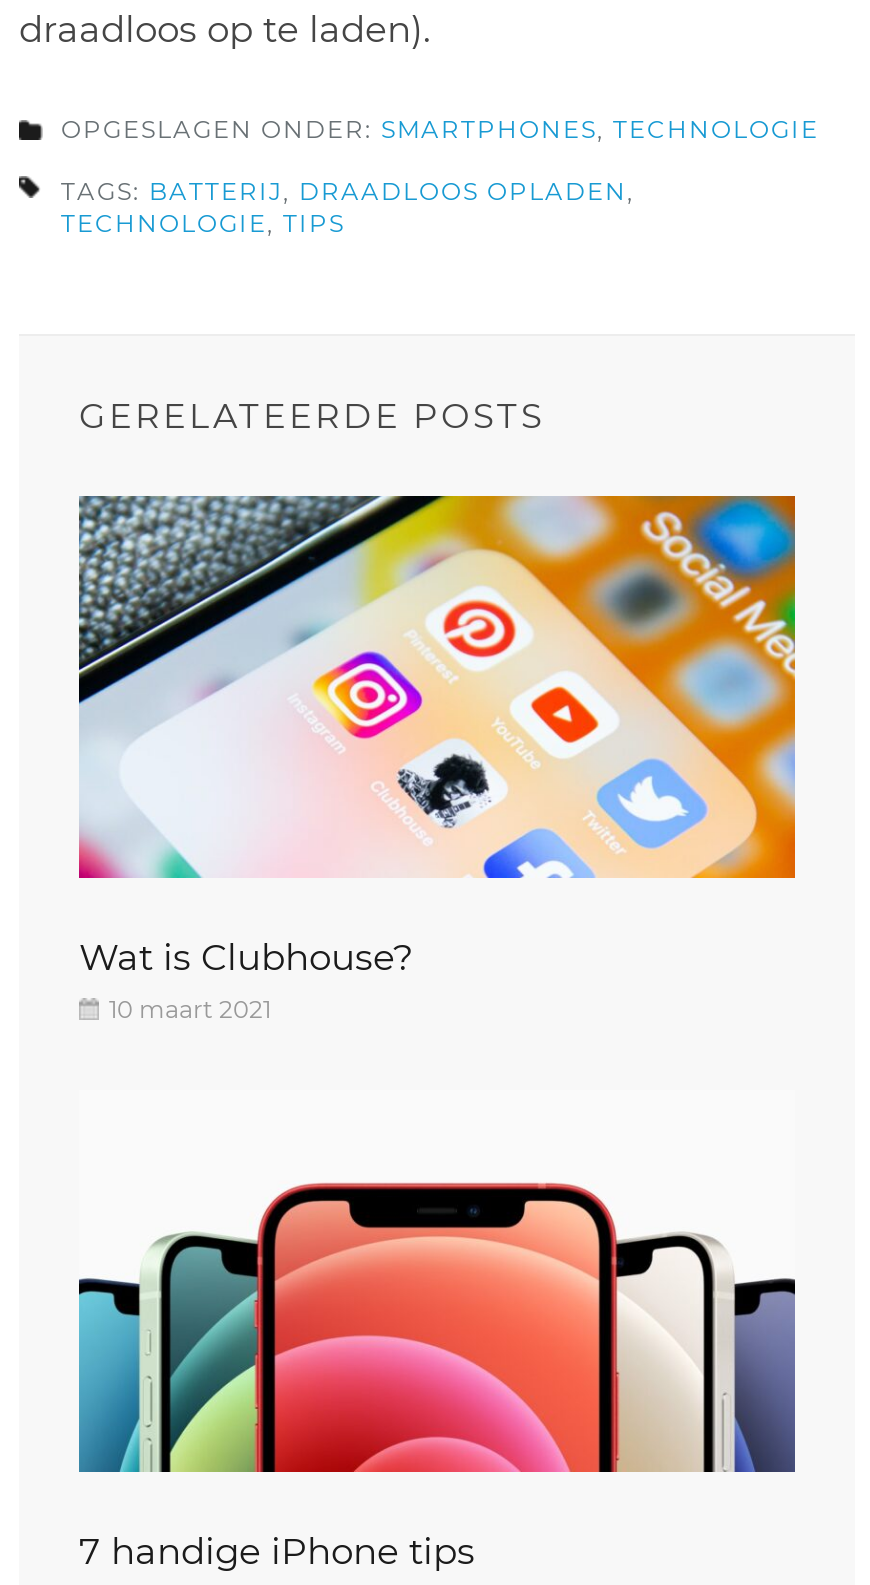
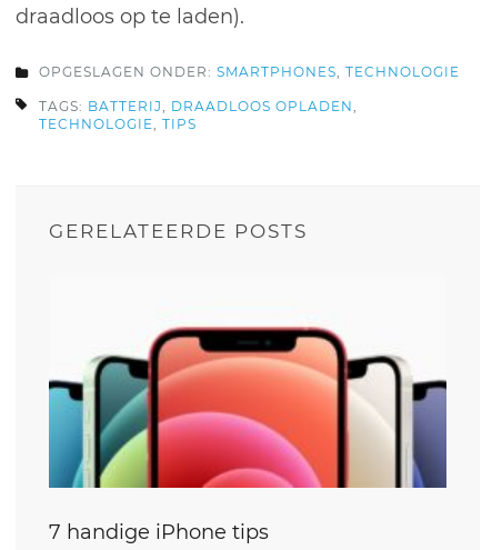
[77,494,797,1025] [image] | Wat is Clubhouse? | 10 maart 2021 -> none

